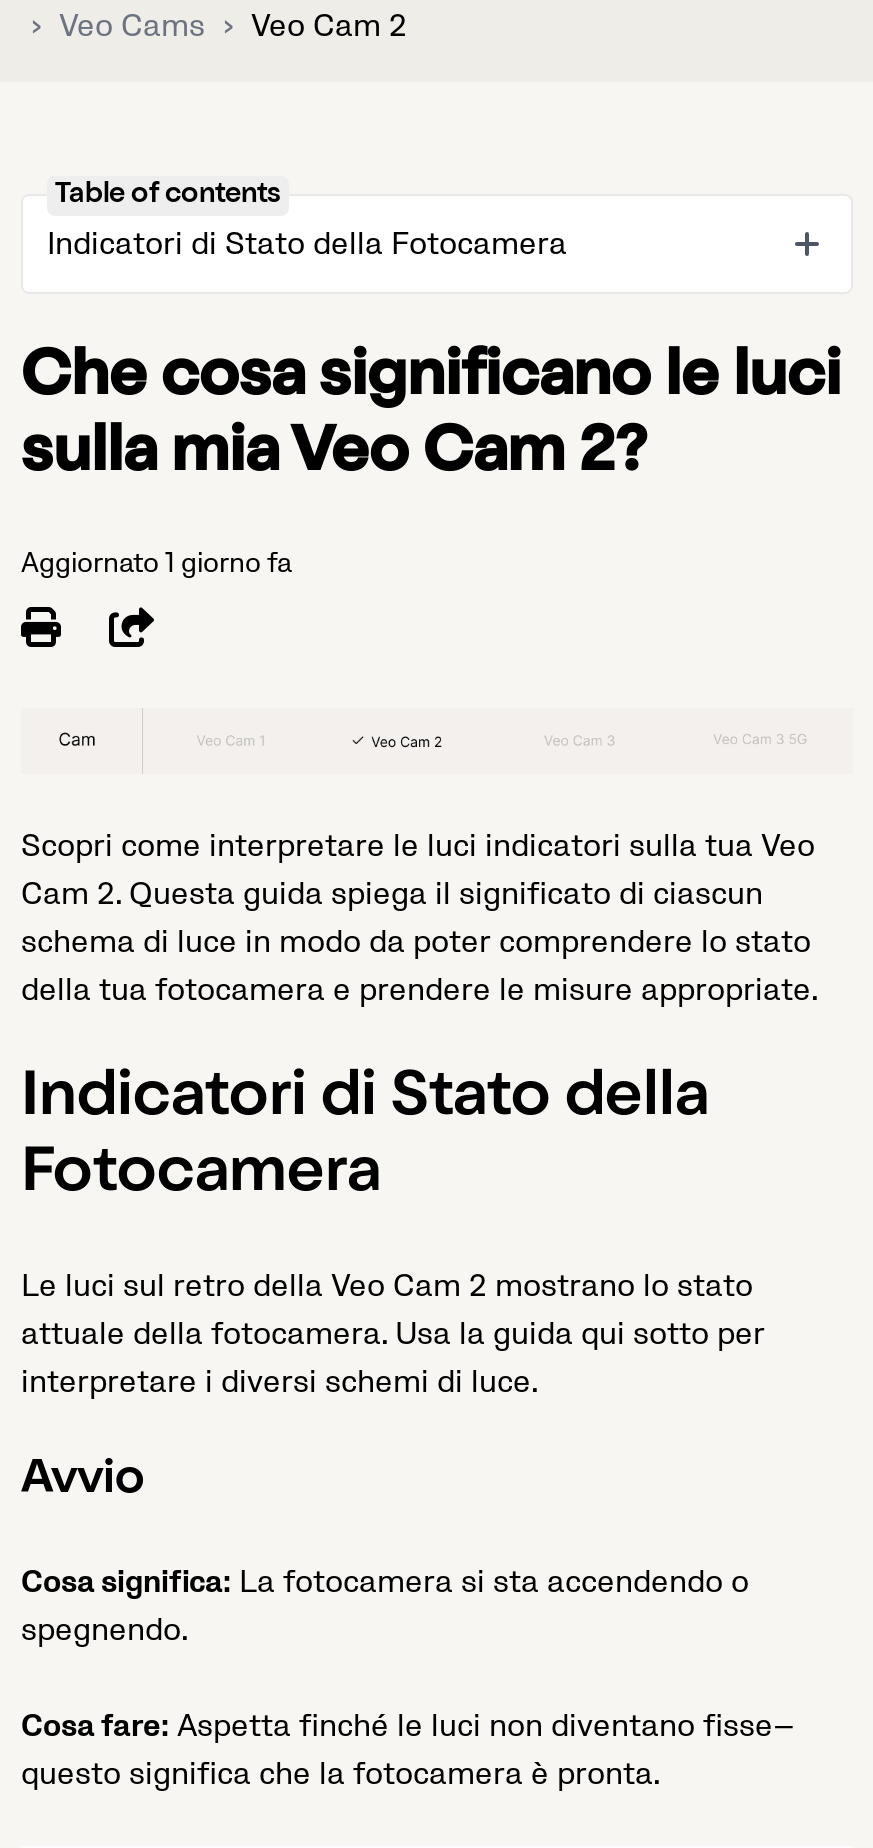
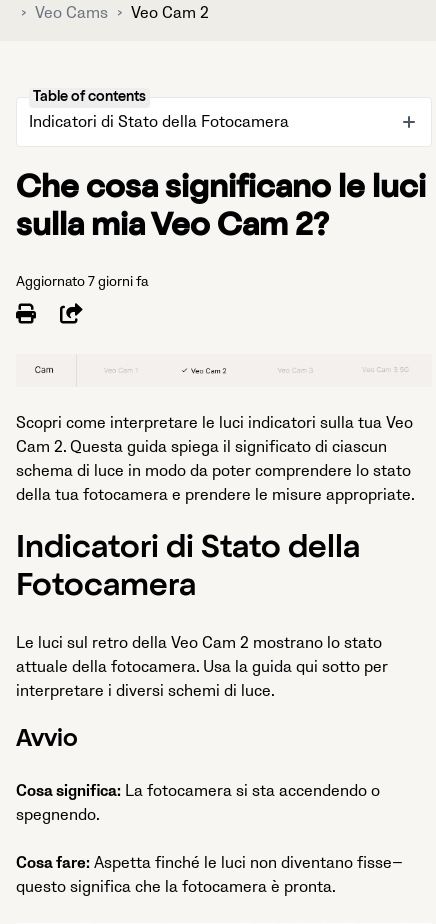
[21,546,291,580] Aggiornato 1 giorno fa -> [16,273,148,290] Aggiornato 7 giorni fa

